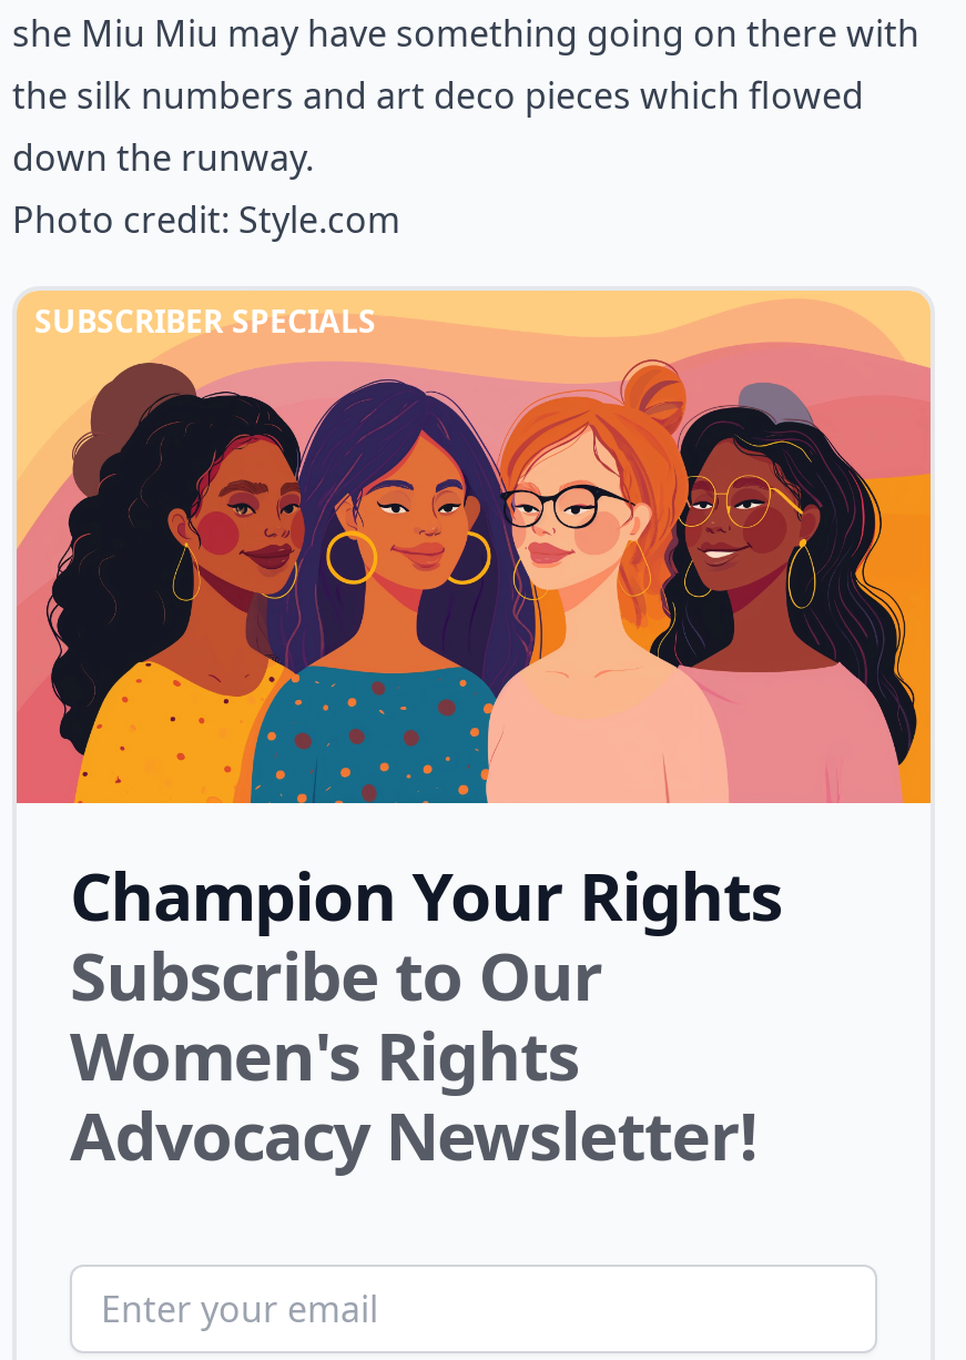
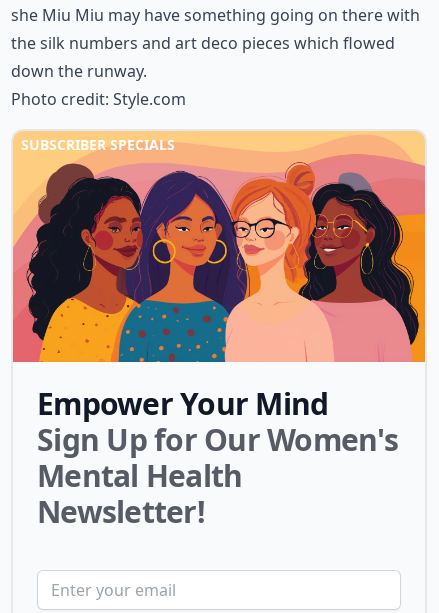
[70,850,782,1180] Champion Your Rights | Subscribe to Our | Women's Rights | Advocacy Newsletter! -> [37,383,398,532] Empower Your Mind | Sign Up for Our Women's | Mental Health | Newsletter!

